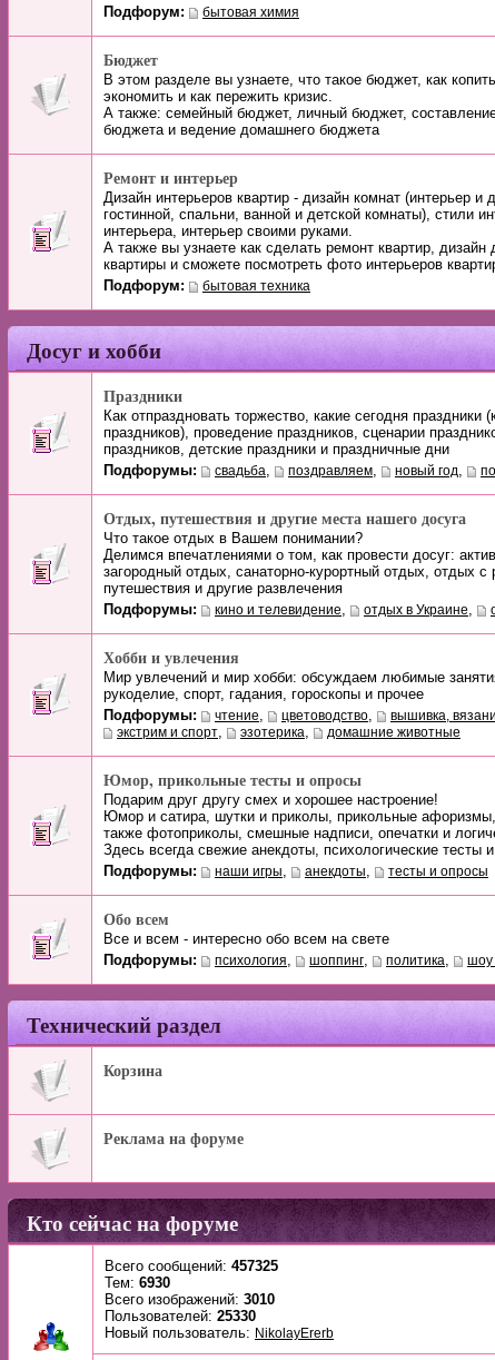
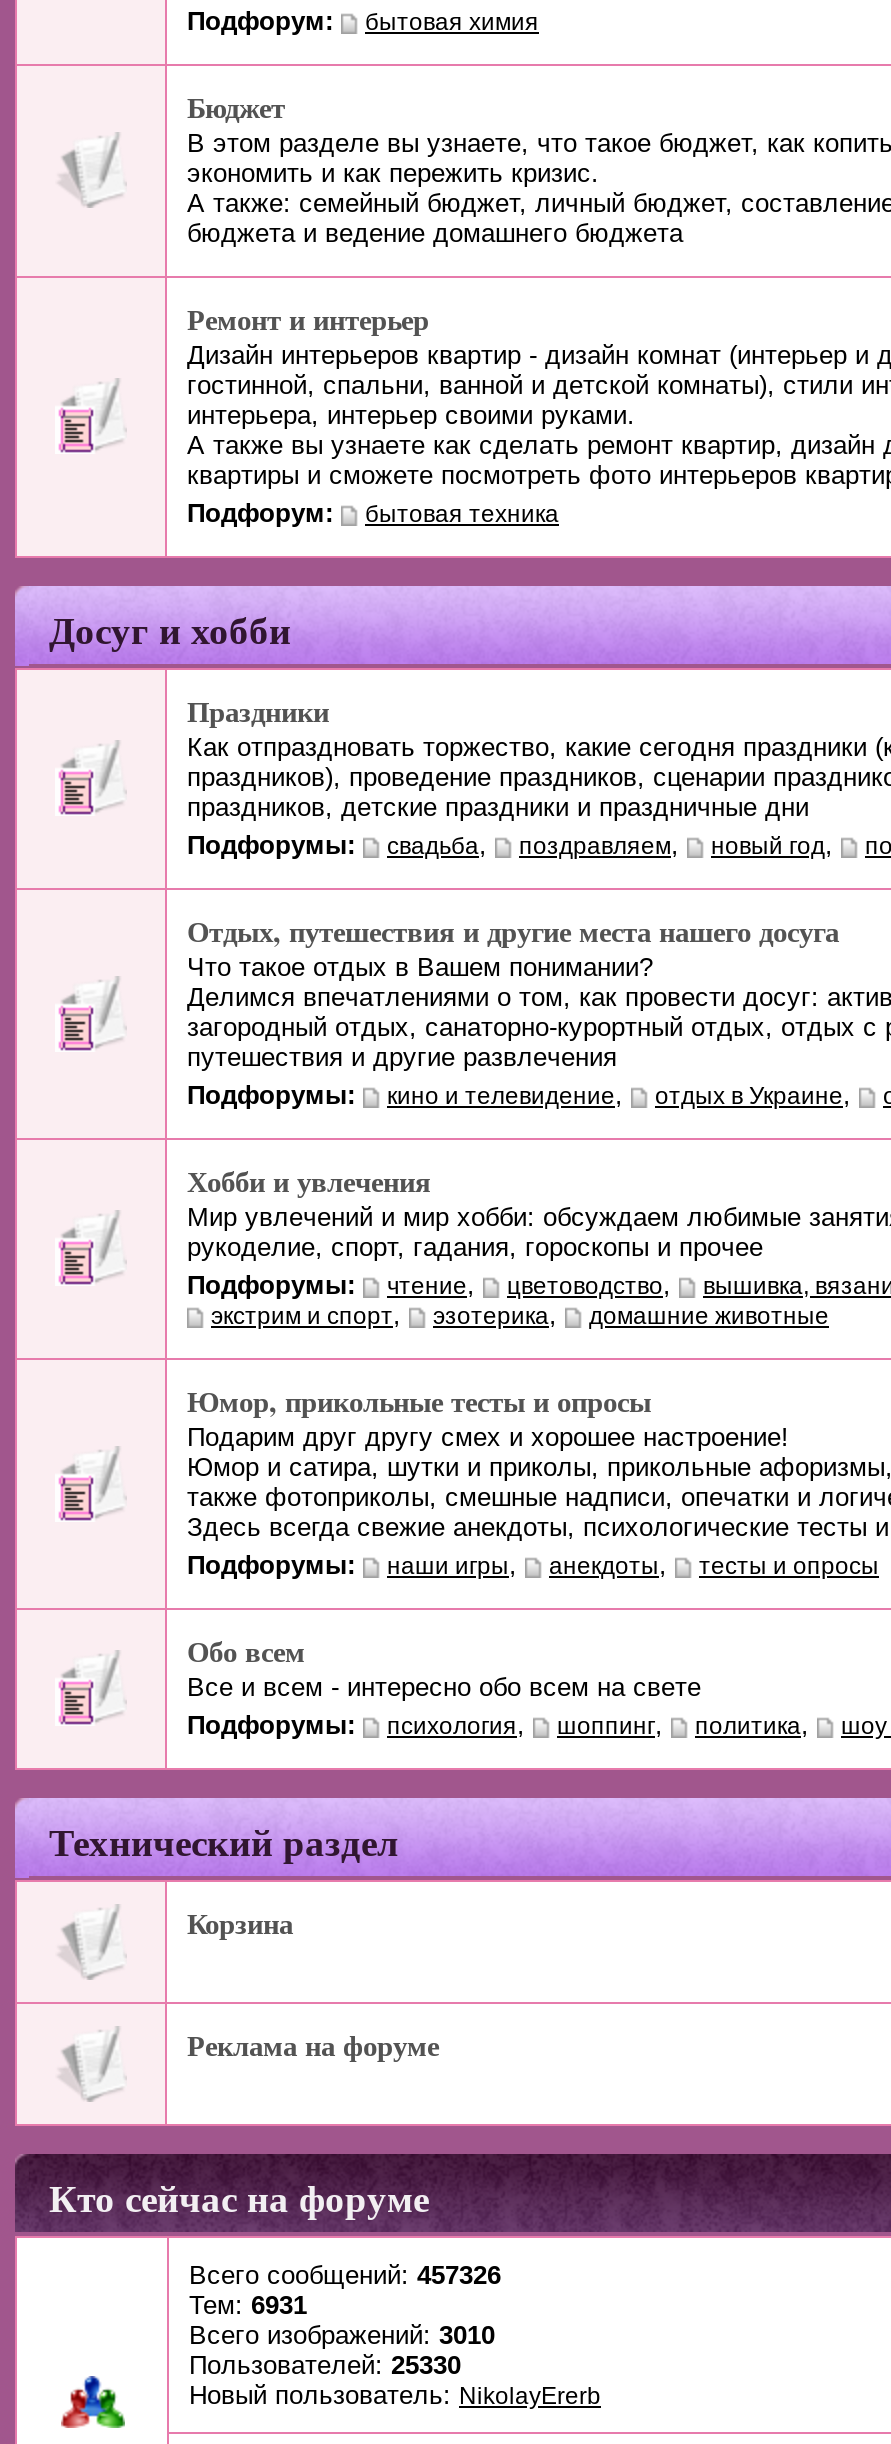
[105,1258,278,1274] Всего сообщений: 457325 -> [189,2260,501,2290] Всего сообщений: 457326
[105,1274,170,1291] Тем: 6930 -> [189,2290,307,2320] Тем: 6931

